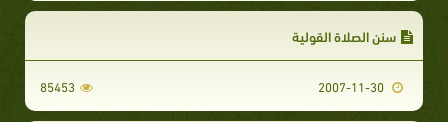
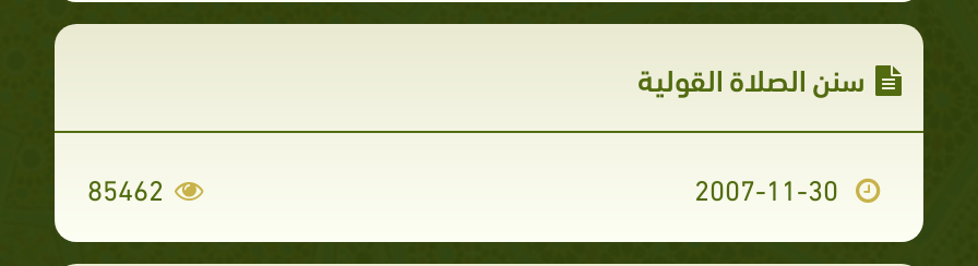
[40,76,75,96] 85453 -> [87,166,164,209] 85462

